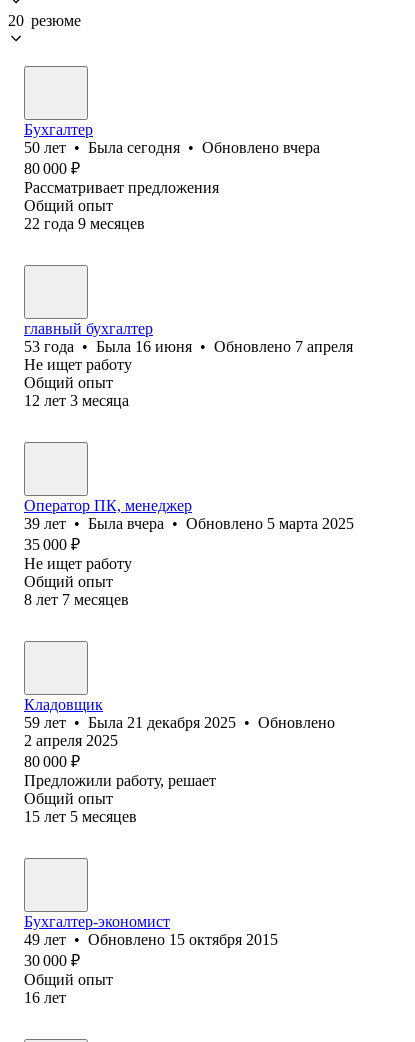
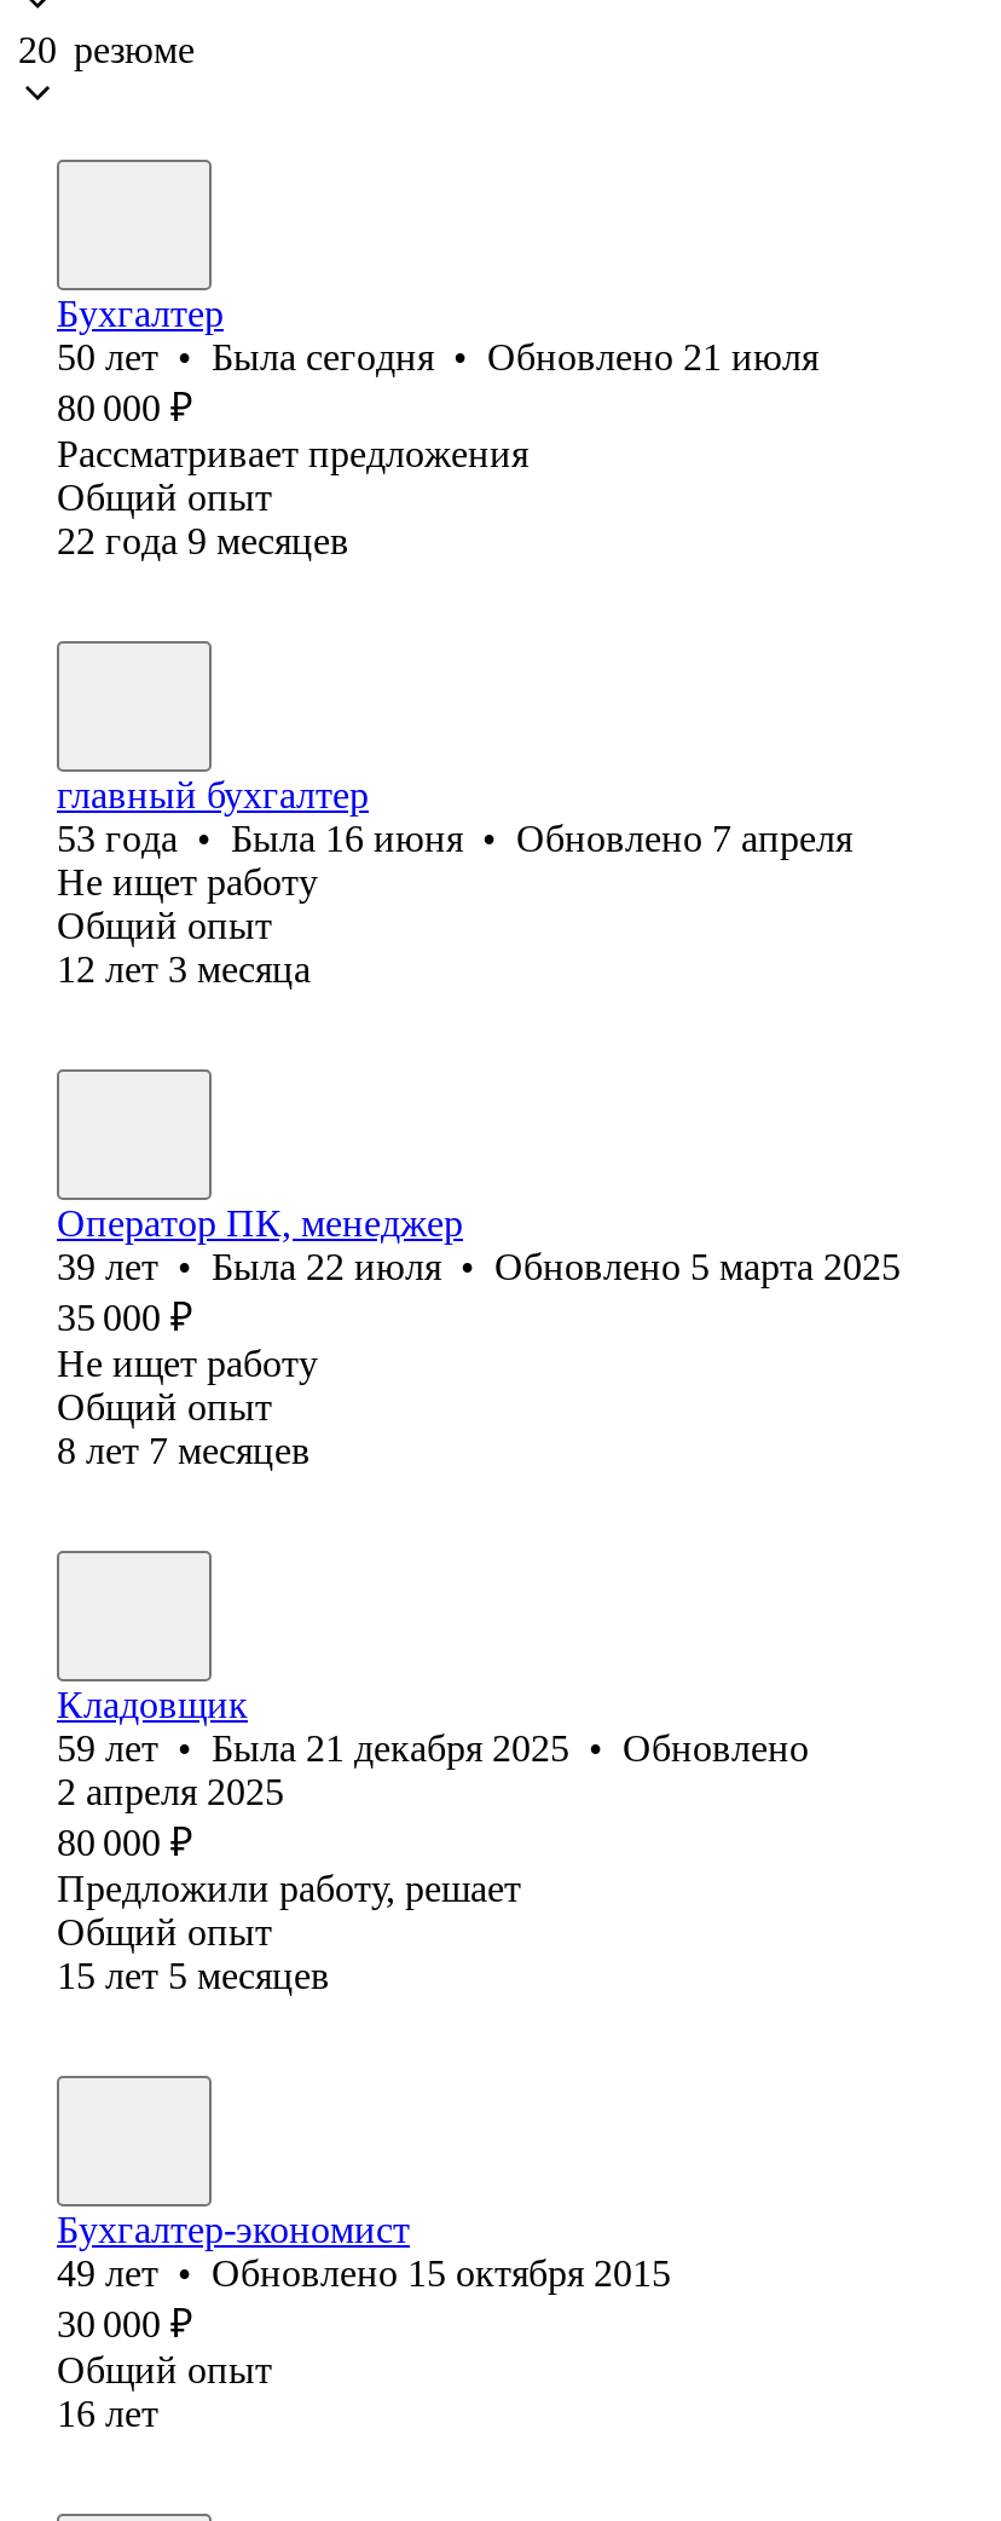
[24,139,320,156] 50 лет • Была сегодня • Обновлено вчера -> [57,336,818,377] 50 лет • Была сегодня • Обновлено 21 июля
[24,515,354,532] 39 лет • Была вчера • Обновлено 5 марта 2025 -> [57,1246,901,1287] 39 лет • Была 22 июля • Обновлено 5 марта 2025

